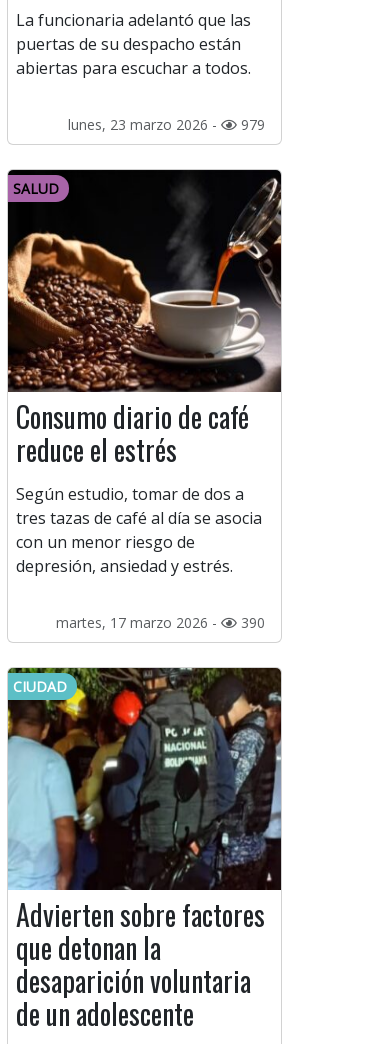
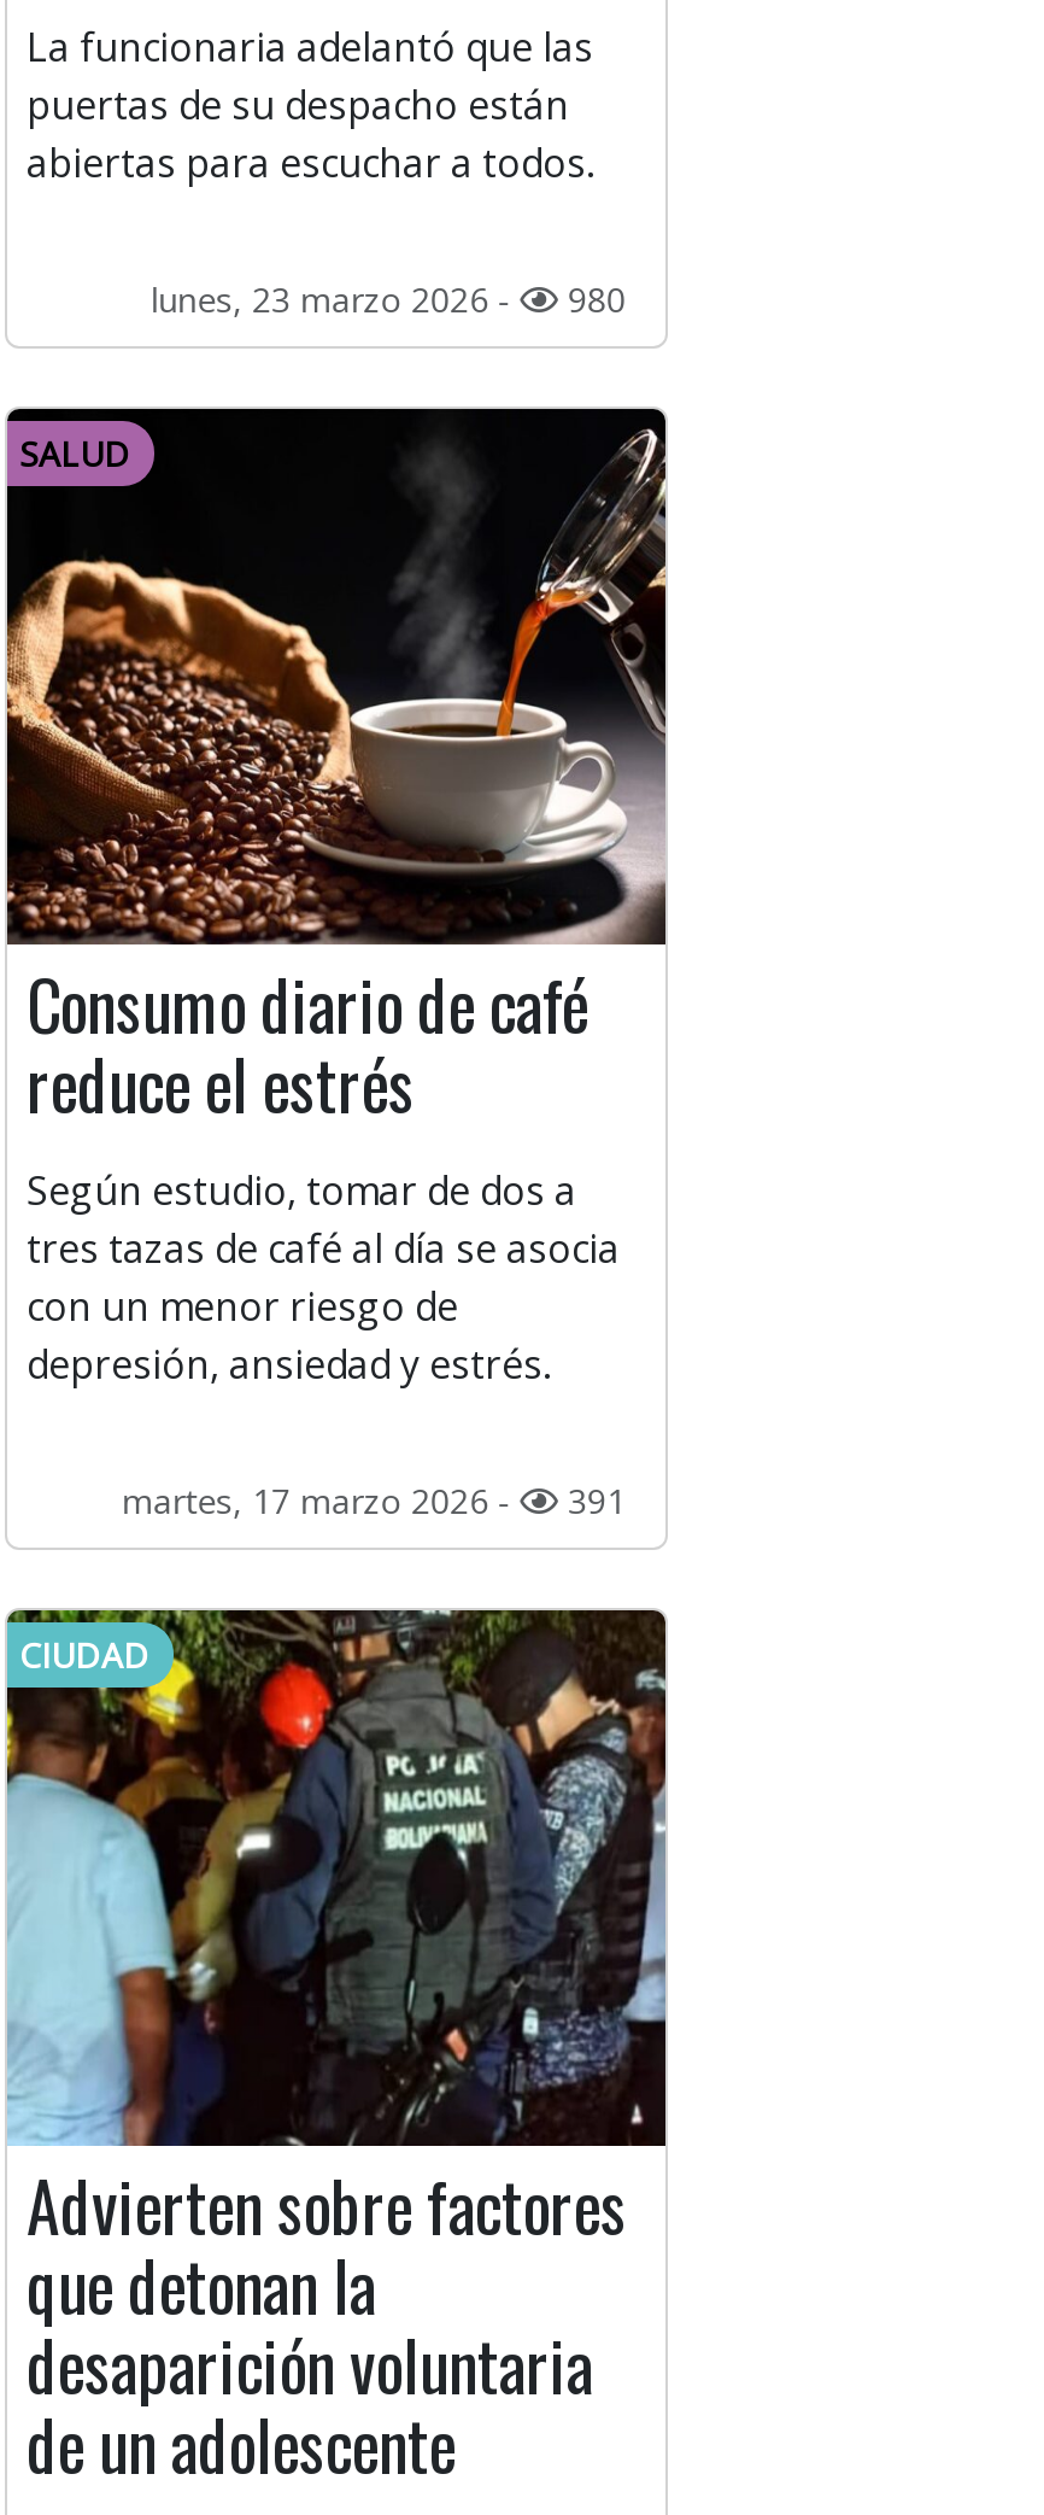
[68,115,265,134] lunes, 23 marzo 2026 - 979 -> [151,277,626,323] lunes, 23 marzo 2026 - 980
[56,613,265,632] martes, 17 marzo 2026 - 390 -> [122,1479,626,1524] martes, 17 marzo 2026 - 391

